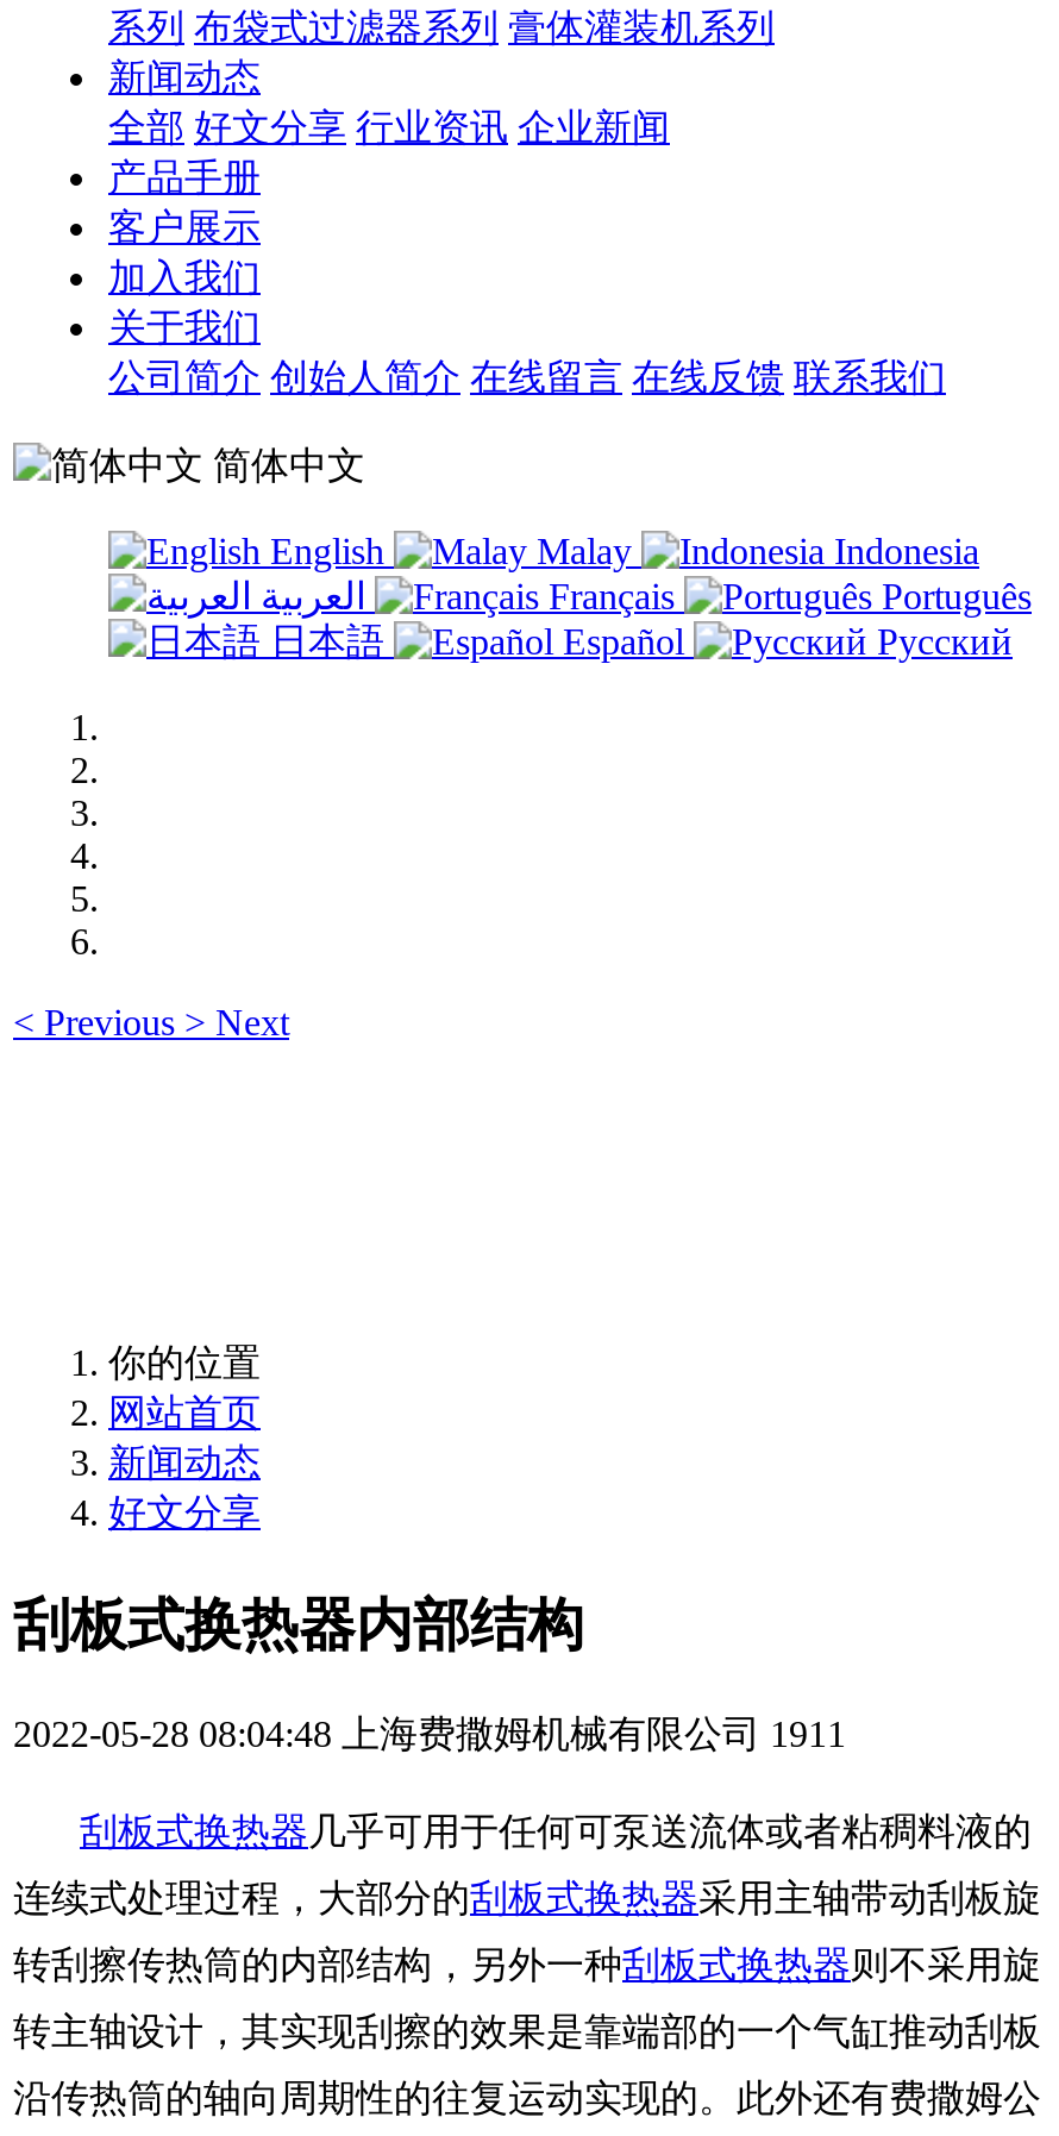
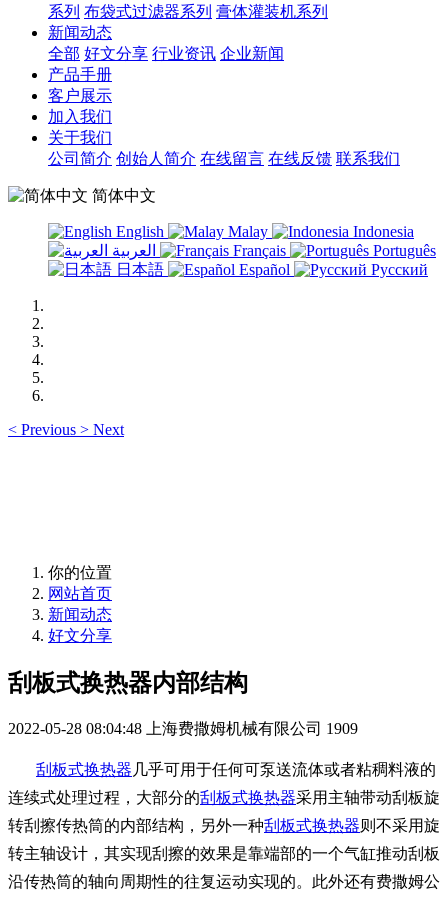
[13,1713,846,1754] 2022-05-28 08:04:48 上海费撒姆机械有限公司 1911 -> [8,720,358,737] 2022-05-28 08:04:48 上海费撒姆机械有限公司 1909

